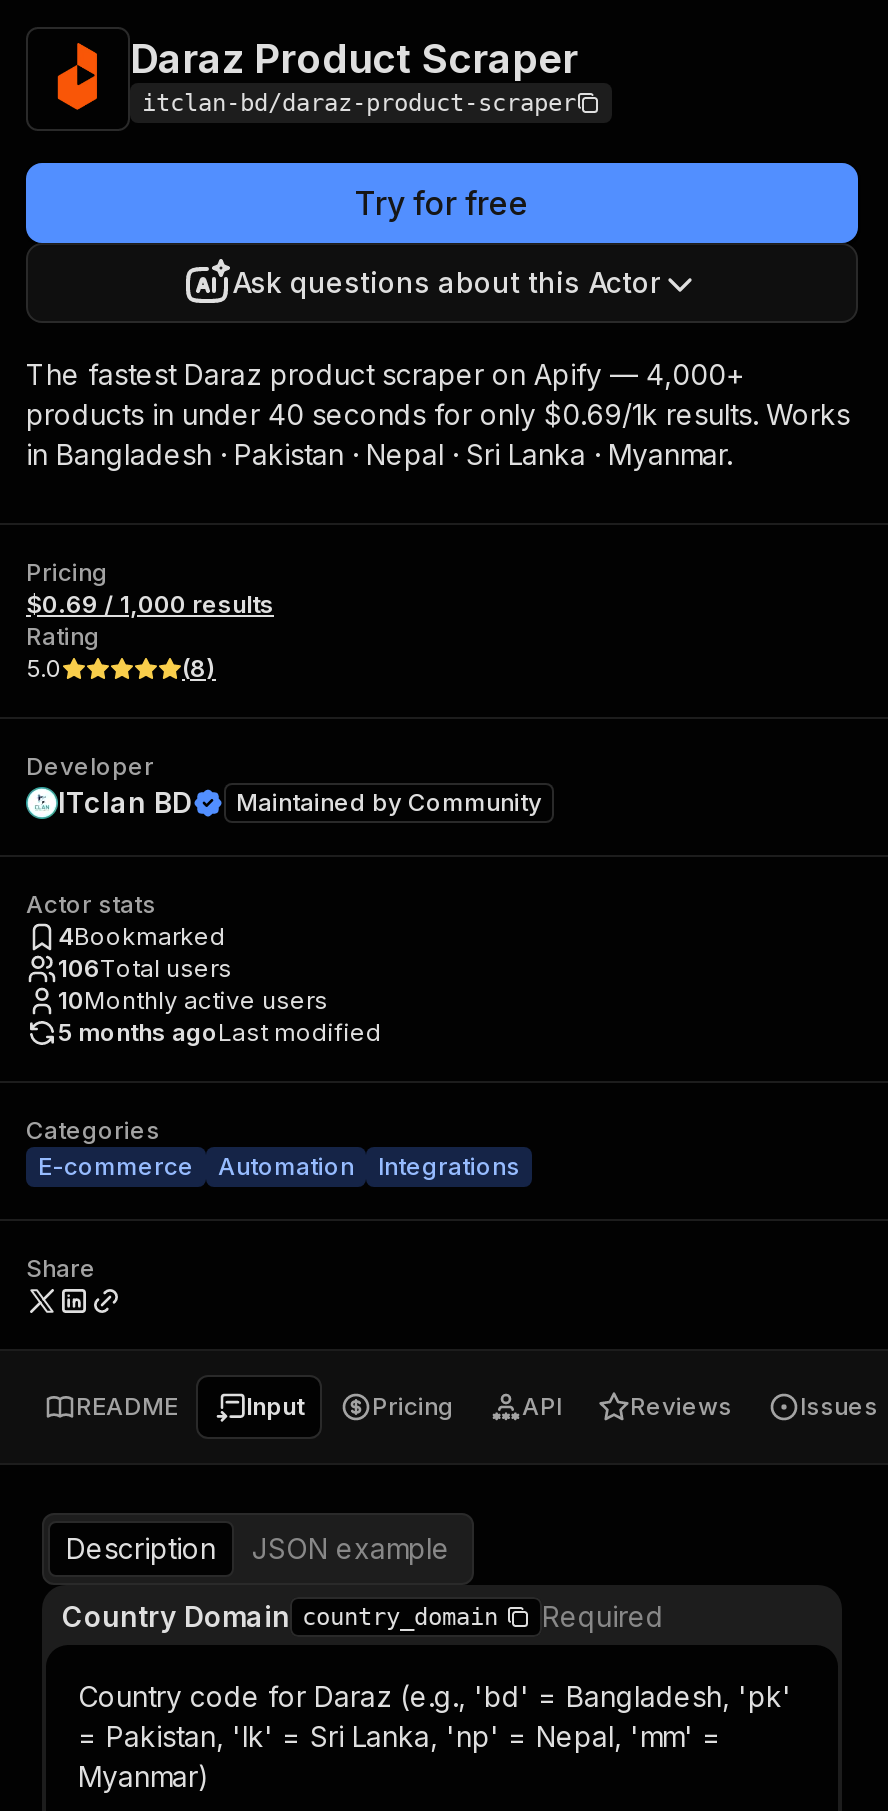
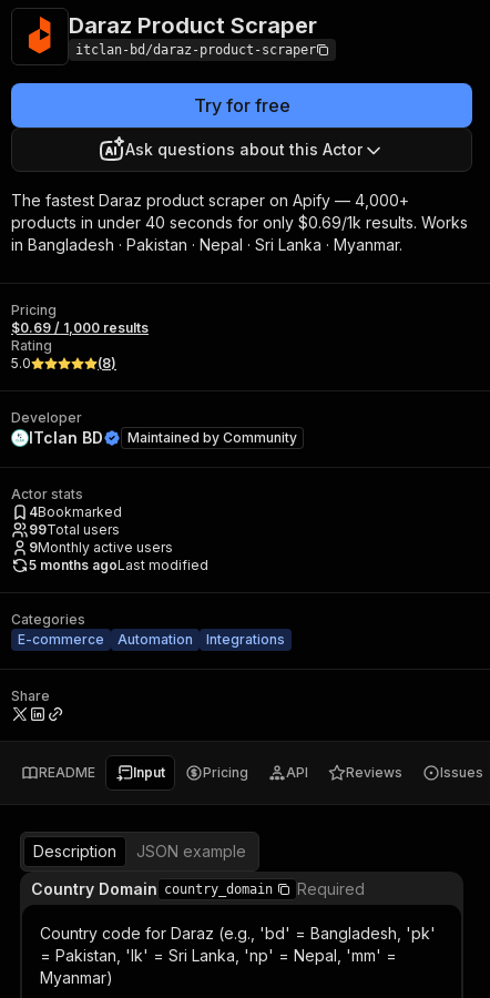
[58,953,232,983] 106Total users -> [29,521,120,538] 99Total users
[58,985,328,1015] 10Monthly active users -> [29,539,173,556] 9Monthly active users

